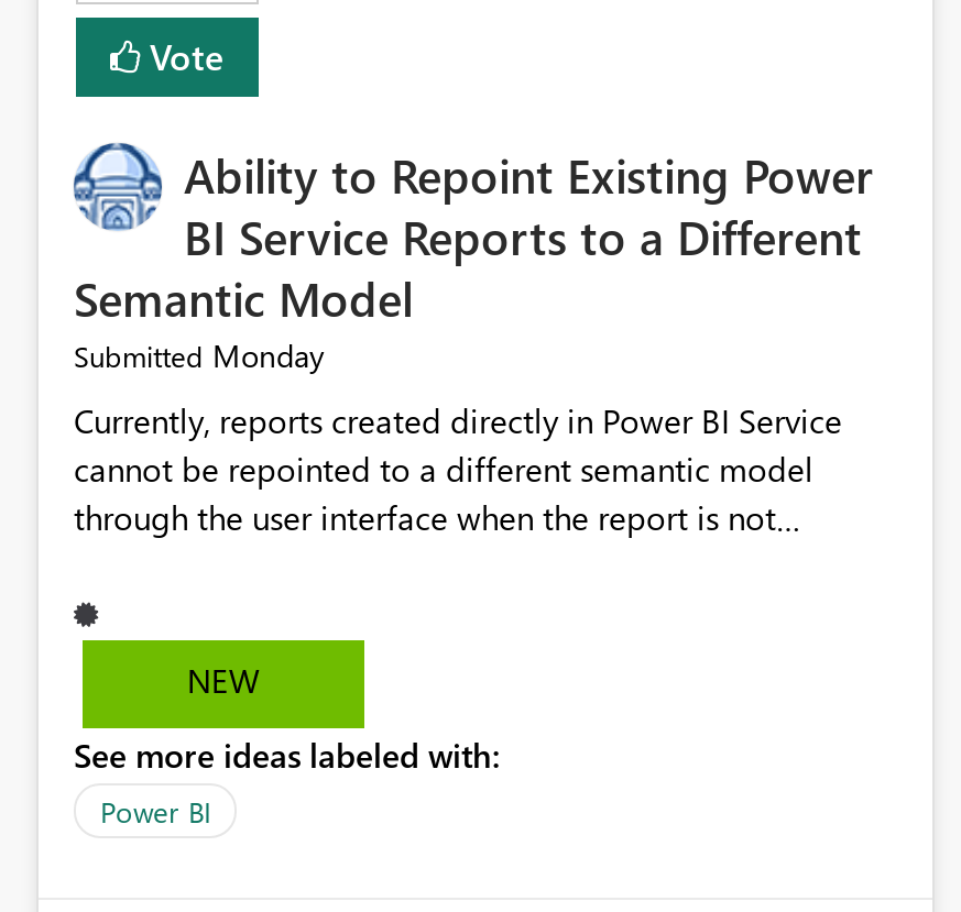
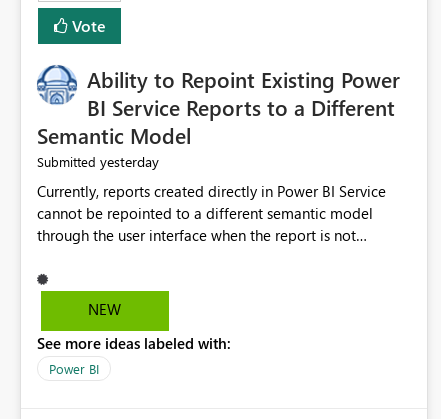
[74,335,325,377] Submitted Monday -> [37,152,159,171] Submitted yesterday

